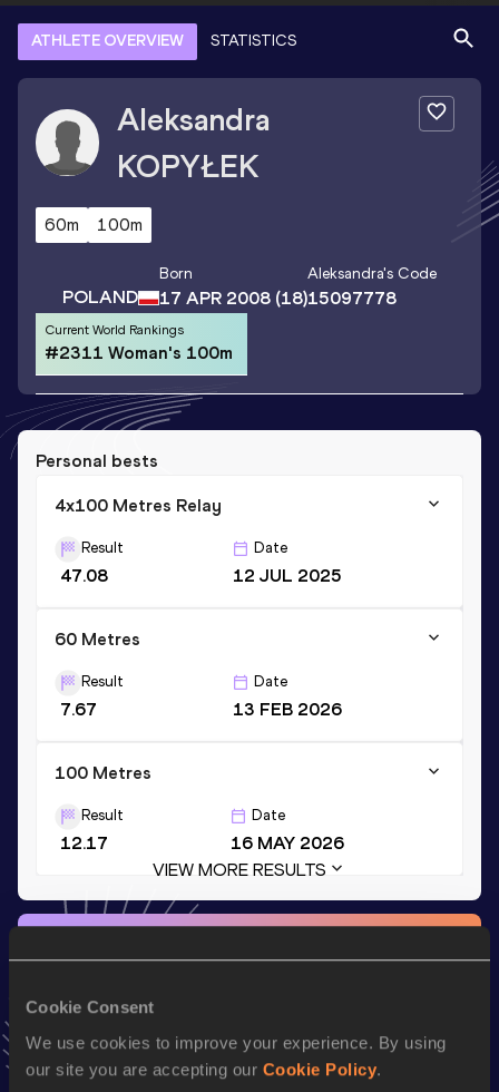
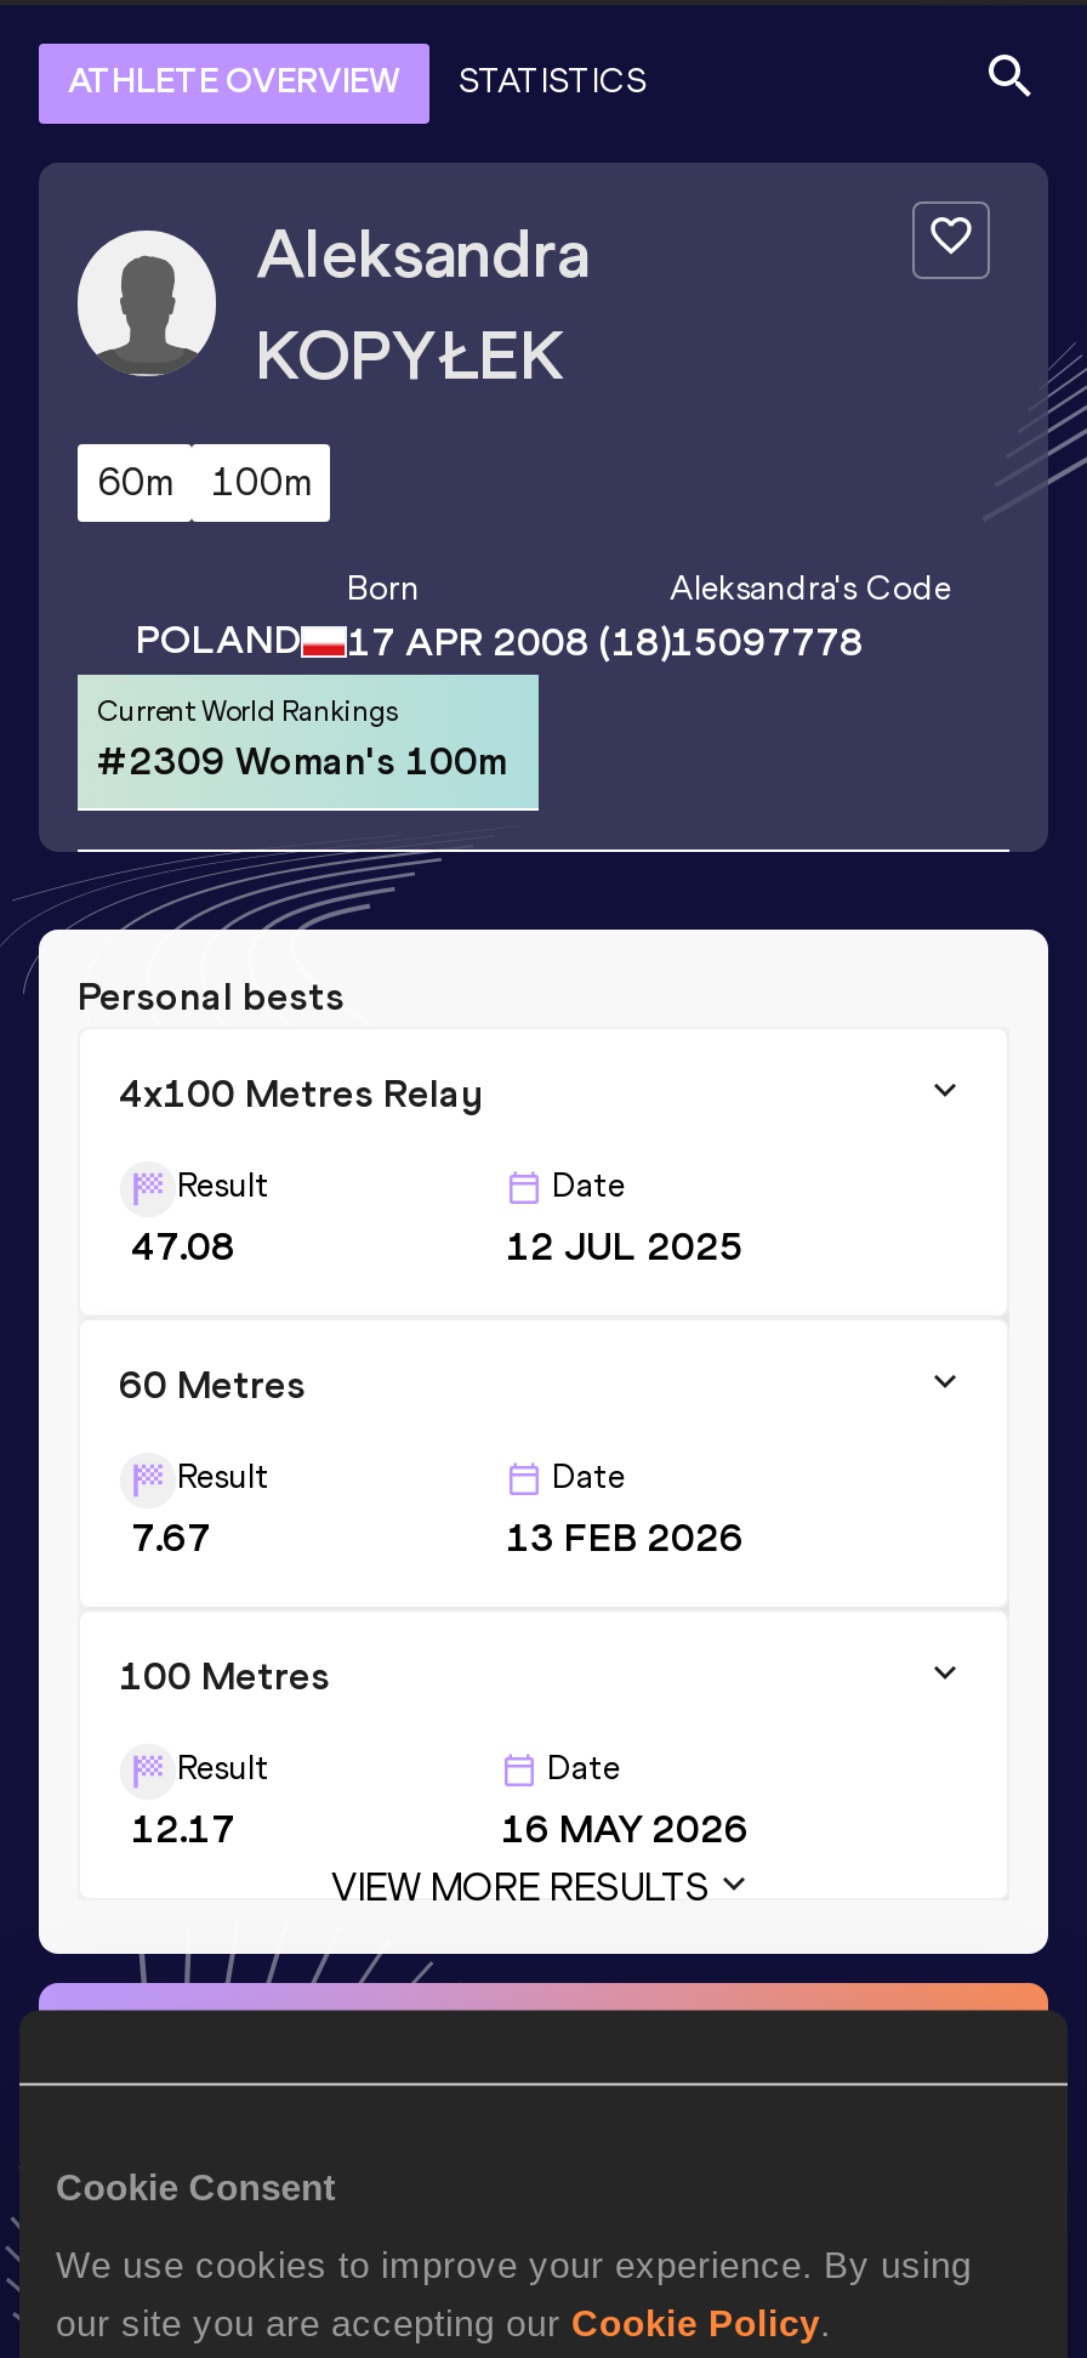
[45,342,233,363] #2311 Woman's 100m -> [97,738,507,784] #2309 Woman's 100m

